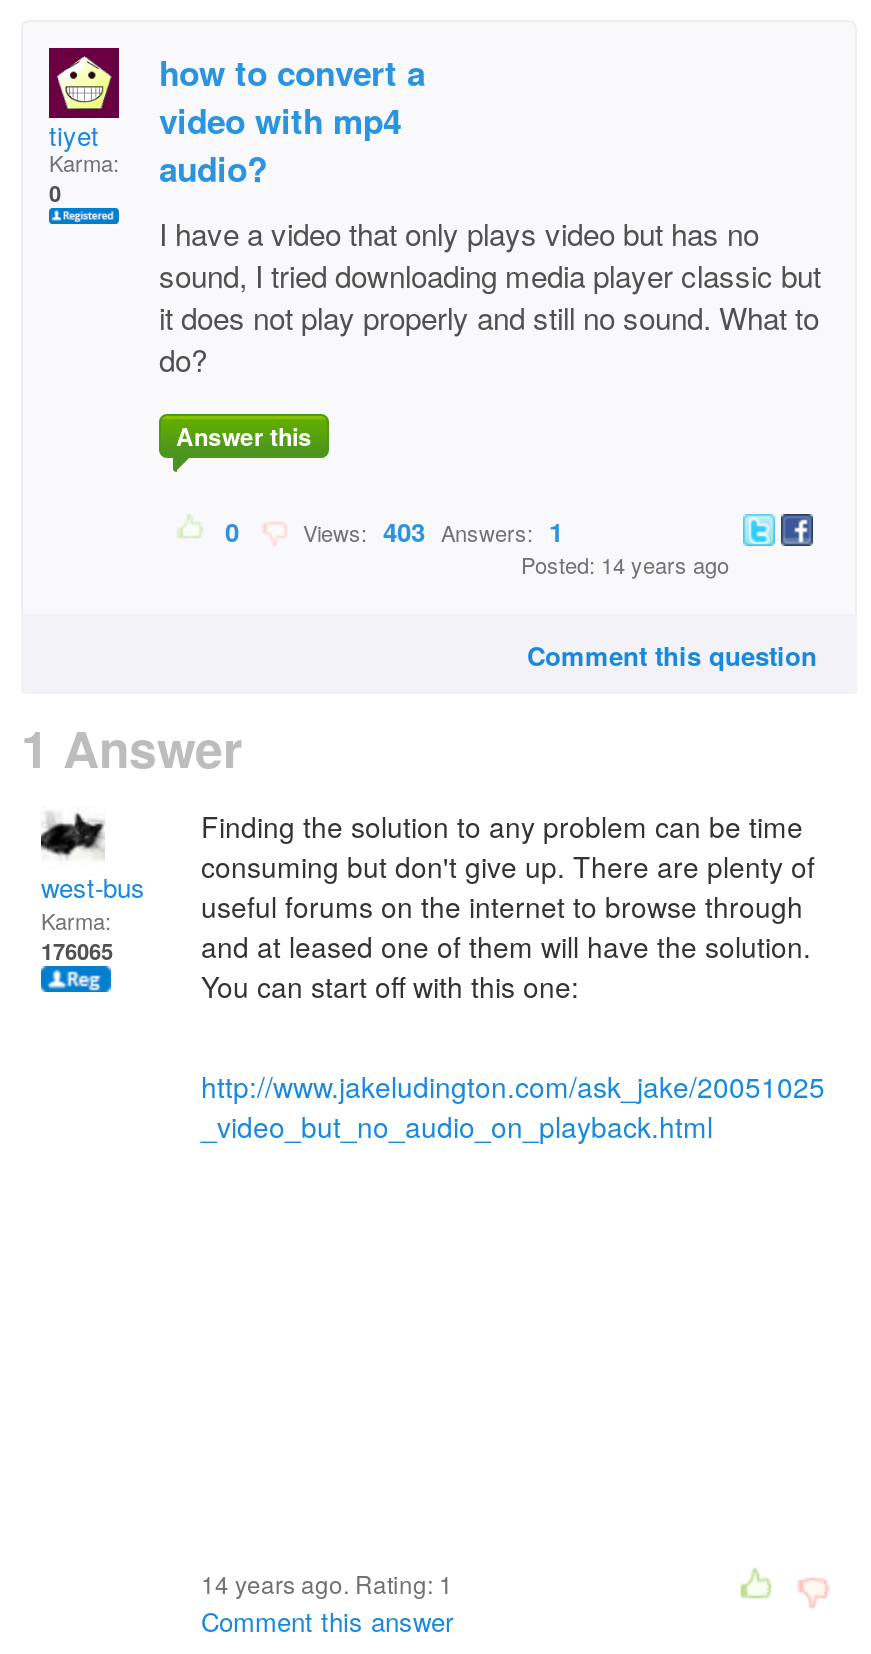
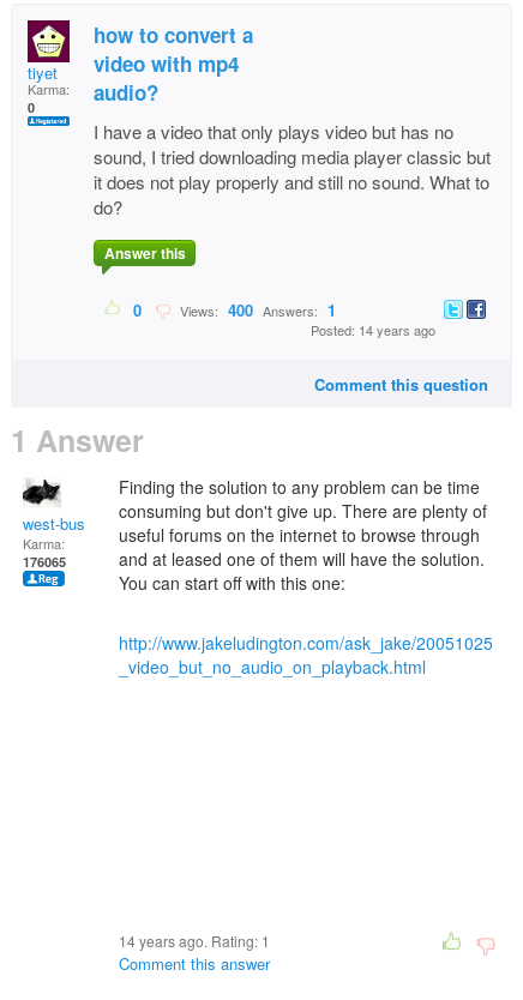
[291,512,563,550] Views: 403 Answers: 1 -> [173,299,336,321] Views: 400 Answers: 1

